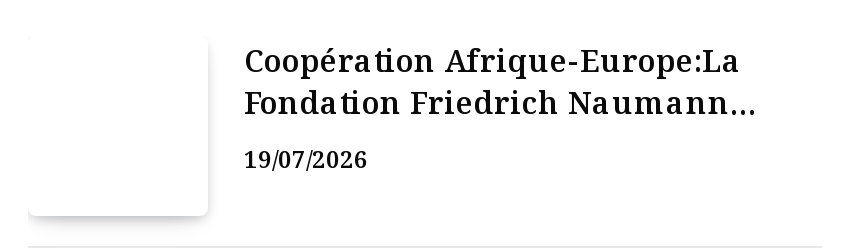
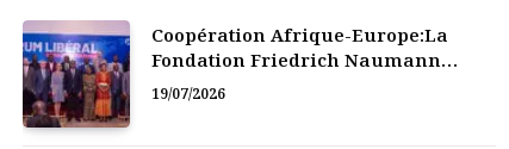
none -> [21,20,131,129] [image]

